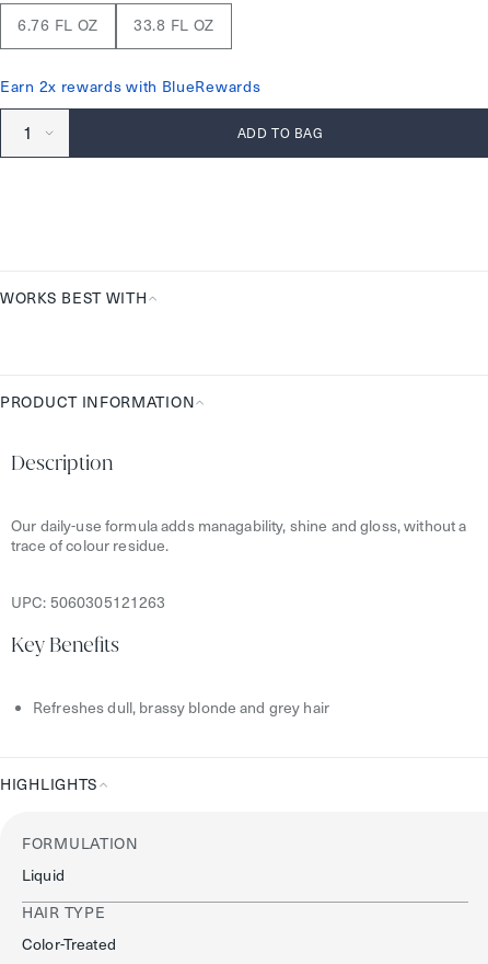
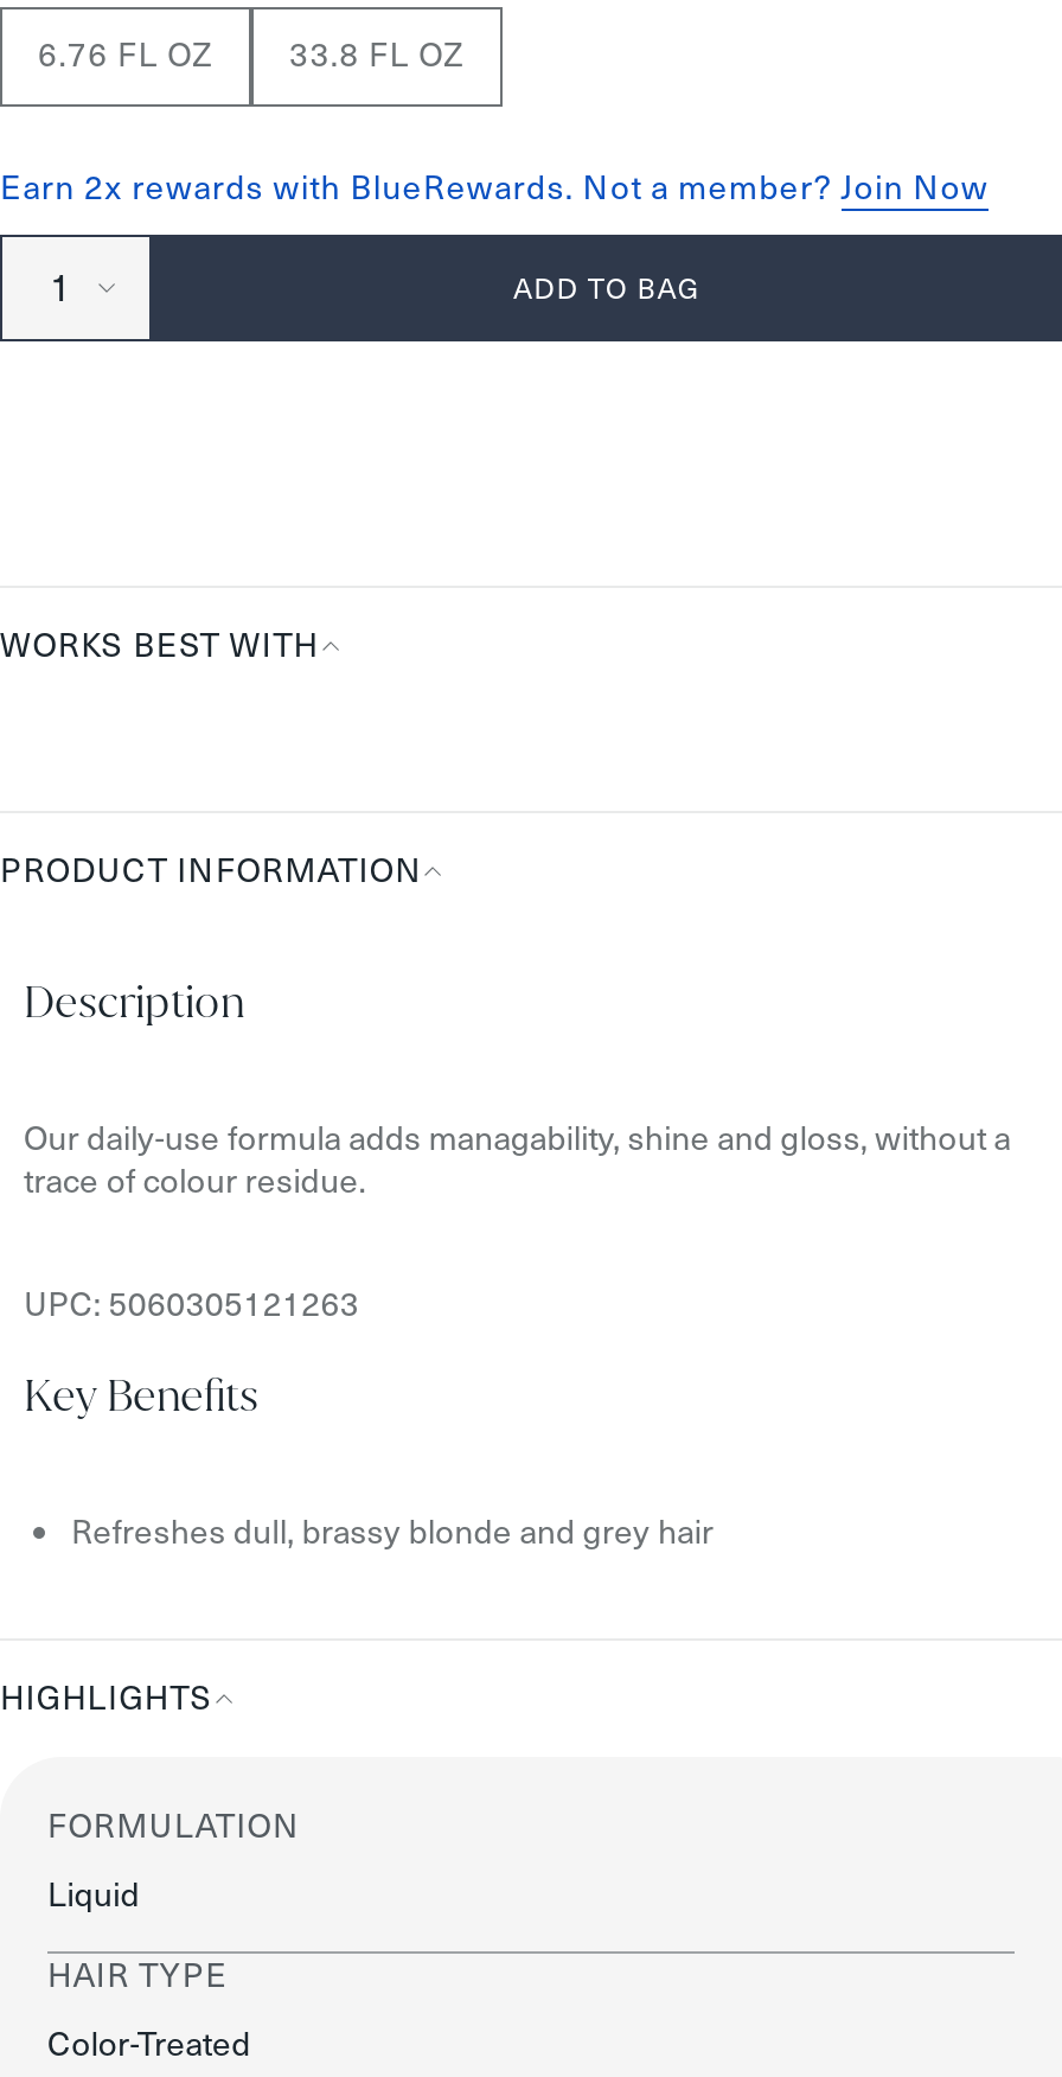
[0,77,261,96] Earn 2x rewards with BlueRewards -> [0,166,989,209] Earn 2x rewards with BlueRewards. Not a member? Join Now

